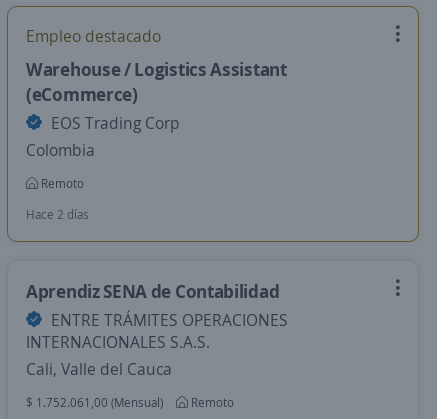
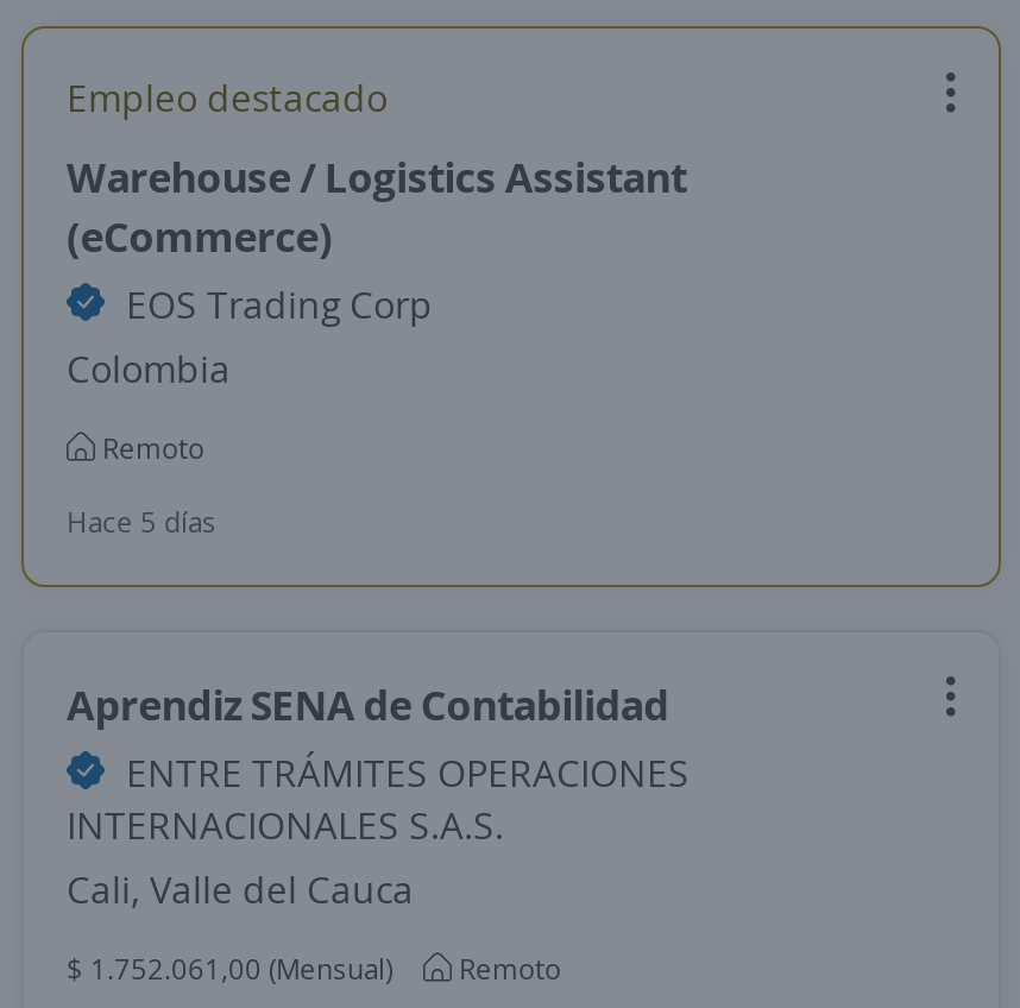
[26,206,89,223] Hace 2 días -> [67,502,216,542] Hace 5 días

